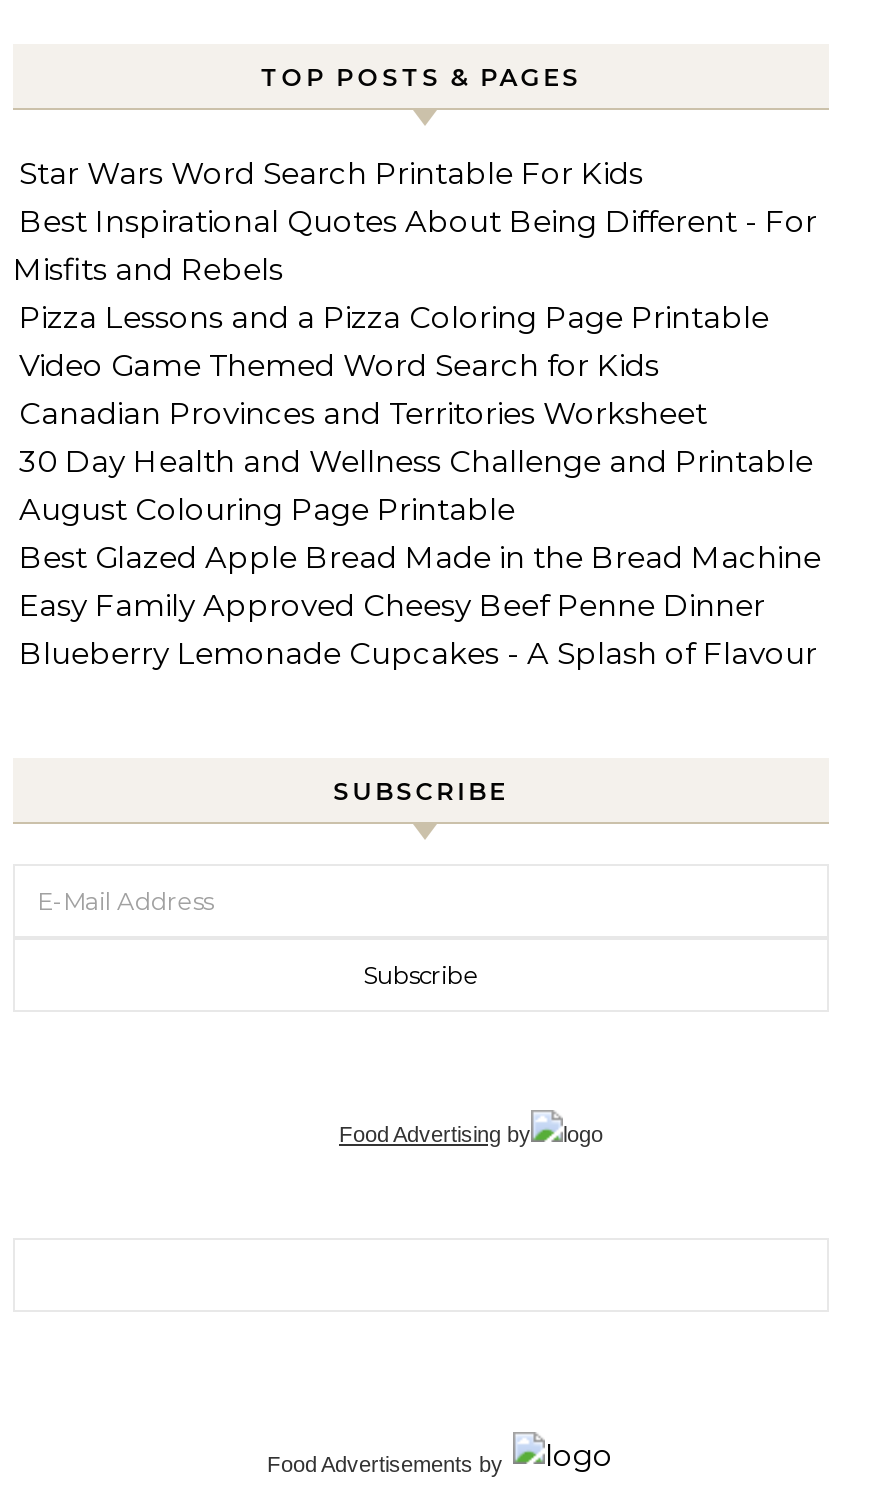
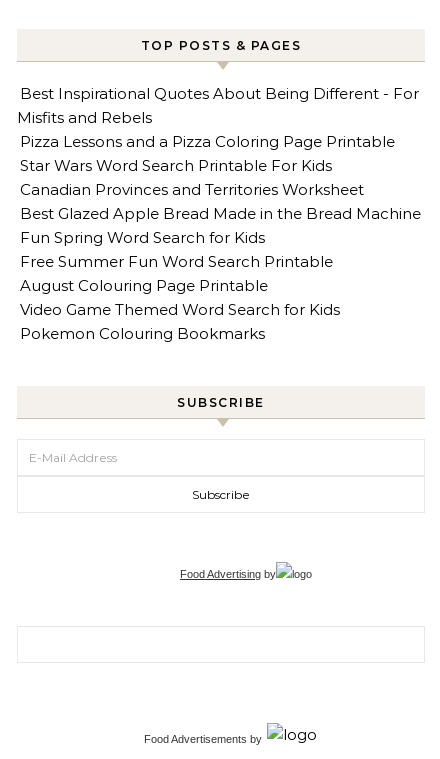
moved [19,154,643,192] -> [20,156,332,175]: Star Wars Word Search Printable For Kids
moved [13,202,817,336] -> [17,84,419,151]: Best Inspirational Quotes About Being Different - For | Misfits and Rebels | Pizza Lessons and a Pizza Coloring Page Printable
moved [19,346,659,384] -> [20,300,340,319]: Video Game Themed Word Search for Kids
moved [19,394,707,432] -> [20,180,364,199]: Canadian Provinces and Territories Worksheet
[19,442,813,480] 30 Day Health and Wellness Challenge and Printable -> none
moved [19,490,515,528] -> [20,276,268,295]: August Colouring Page Printable
moved [19,538,821,576] -> [20,204,421,223]: Best Glazed Apple Bread Made in the Bread Machine
[19,586,817,672] Easy Family Approved Cheesy Beef Penne Dinner | Blueberry Lemonade Cupcakes - A Splash of Flavour -> [20,228,333,343] Fun Spring Word Search for Kids | Free Summer Fun Word Search Printable | Pokemon Colouring Bookmarks

